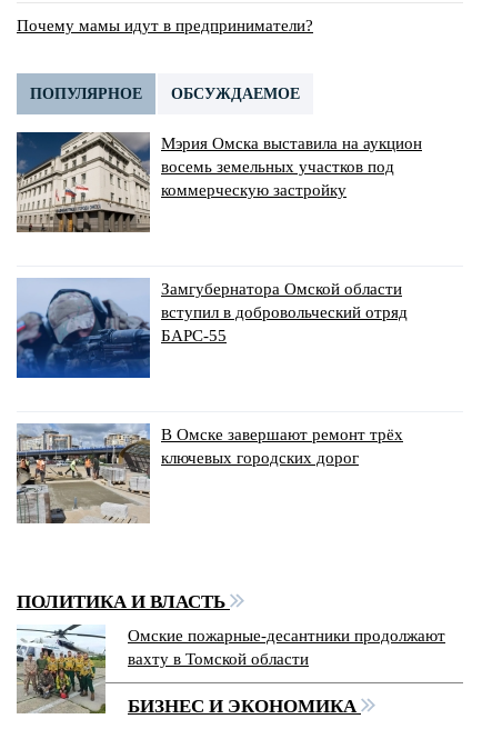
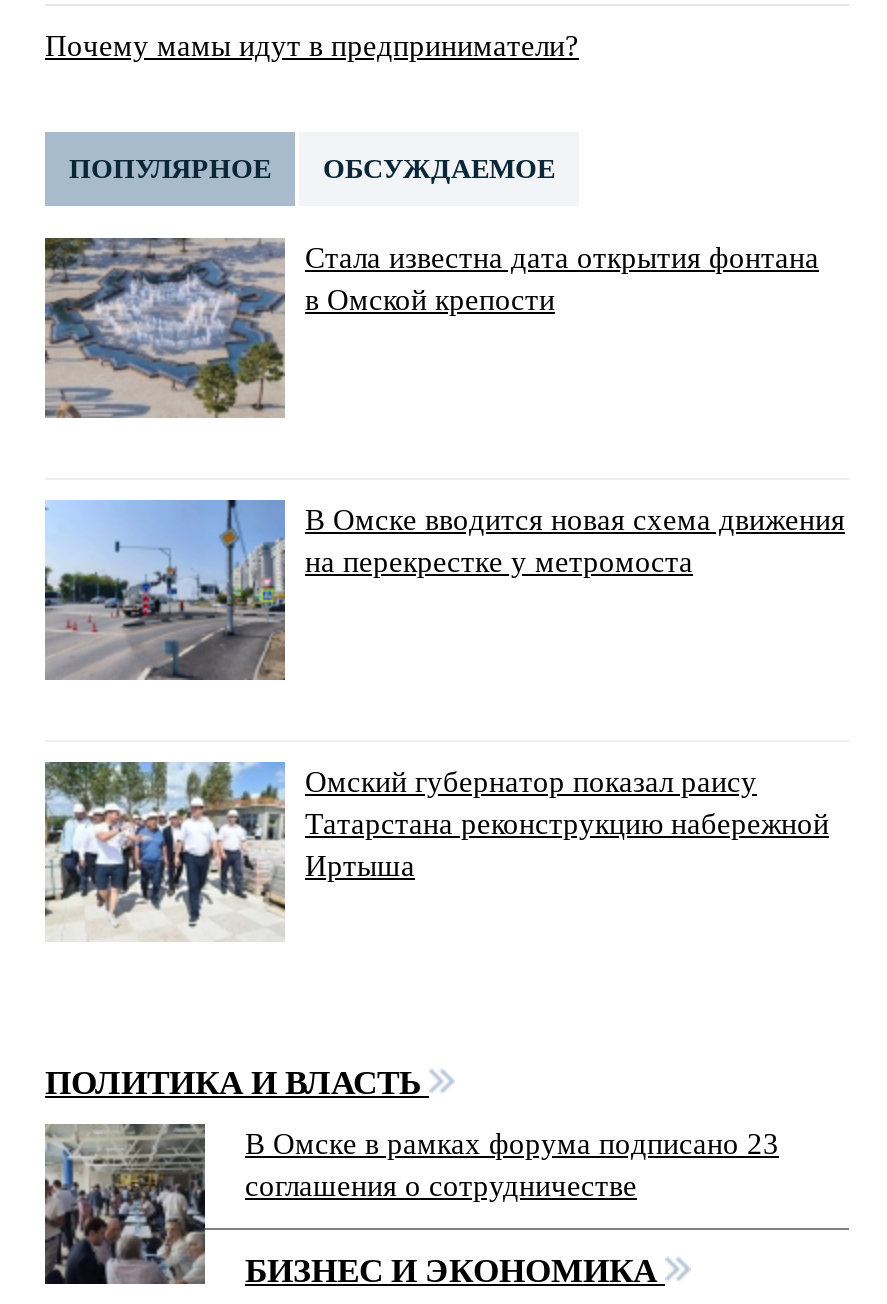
[17,131,422,232] [image] | Мэрия Омска выставила на аукцион | восемь земельных участков под | коммерческую застройку -> [43,236,819,418] [image] | Стала известна дата открытия фонтана | в Омской крепости
[16,278,408,379] [image] | Замгубернатора Омской области | вступил в добровольческий отряд | БАРС-55 -> [43,498,845,682] [image] | В Омске вводится новая схема движения | на перекрестке у метромоста
[17,423,403,525] [image] | В Омске завершают ремонт трёх | ключевых городских дорог -> [45,760,829,942] [image] | Омский губернатор показал раису | Татарстана реконструкцию набережной | Иртыша
[17,625,445,713] [image] | Омские пожарные-десантники продолжают | вахту в Томской области -> [45,1122,779,1286] [image] | В Омске в рамках форума подписано 23 | соглашения о сотрудничестве

